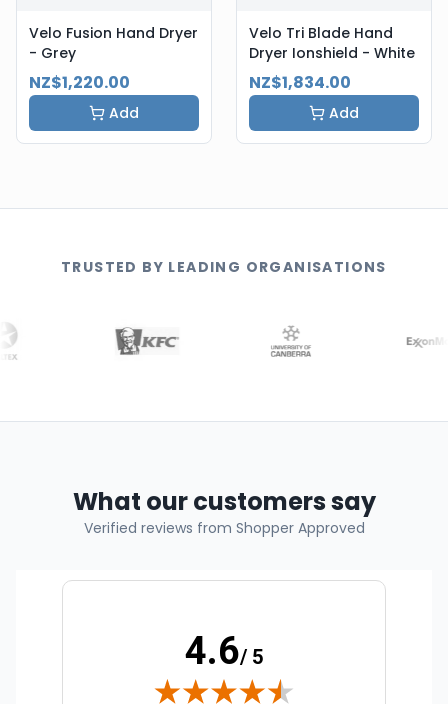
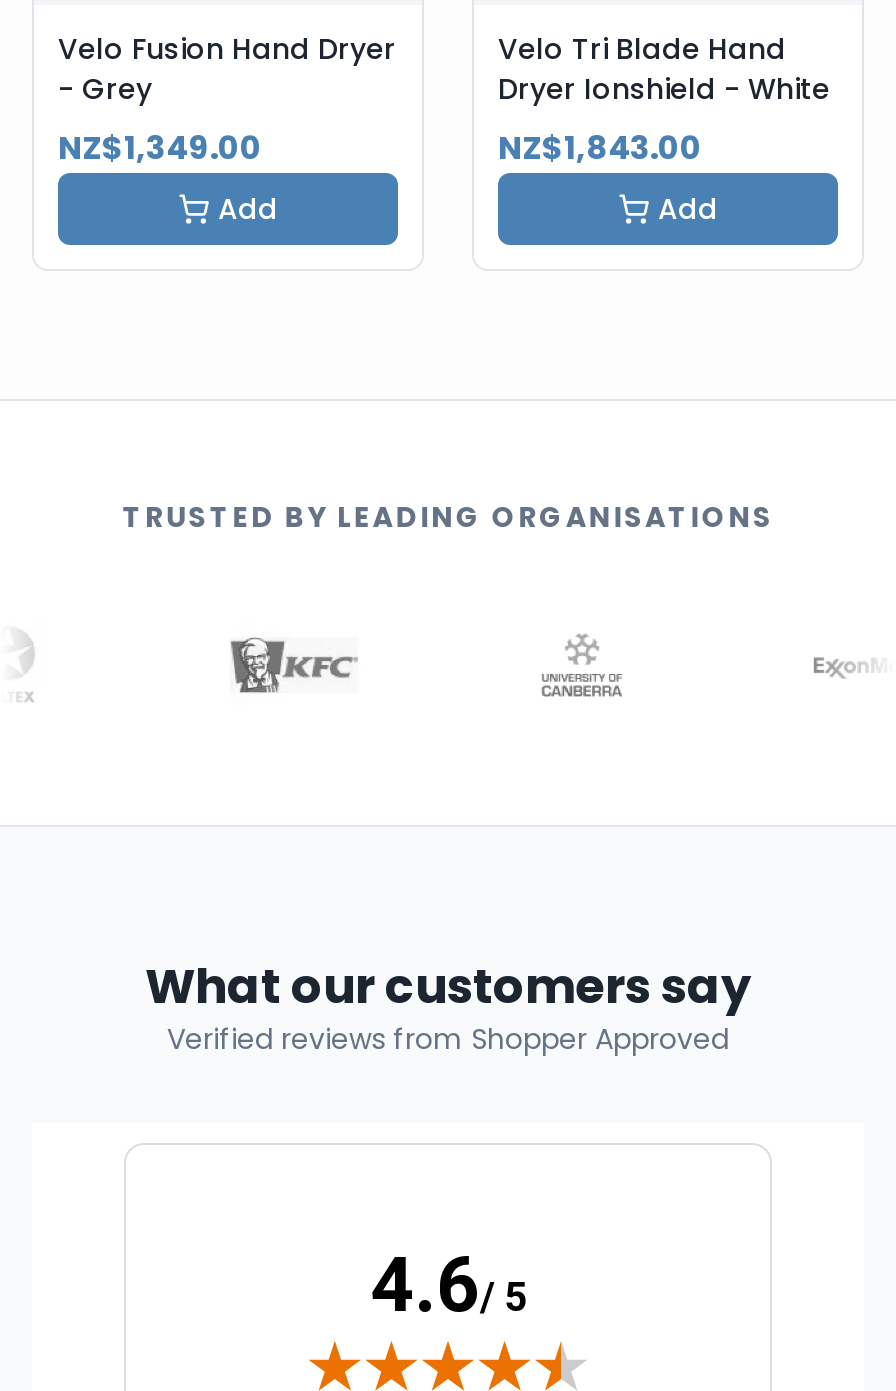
[29,71,130,94] NZ$1,220.00 -> [58,125,262,171] NZ$1,349.00
[249,71,351,94] NZ$1,834.00 -> [498,125,702,171] NZ$1,843.00

